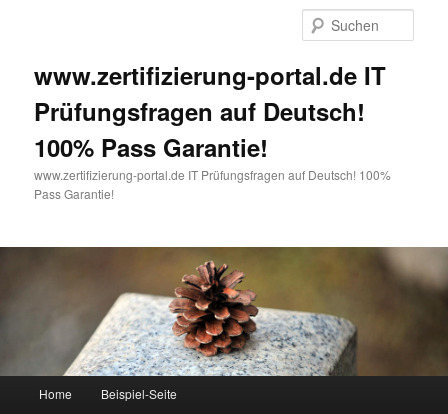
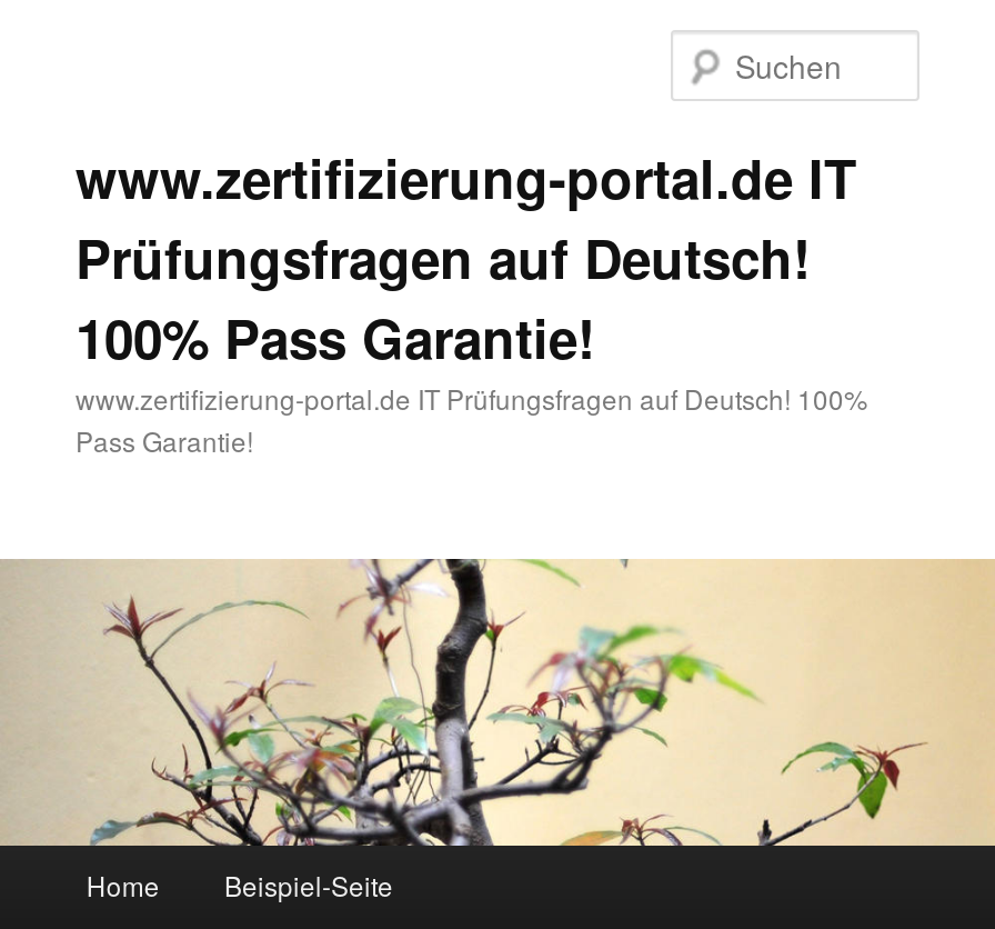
[3,246,445,377] [image] -> [7,559,988,848] [image]

